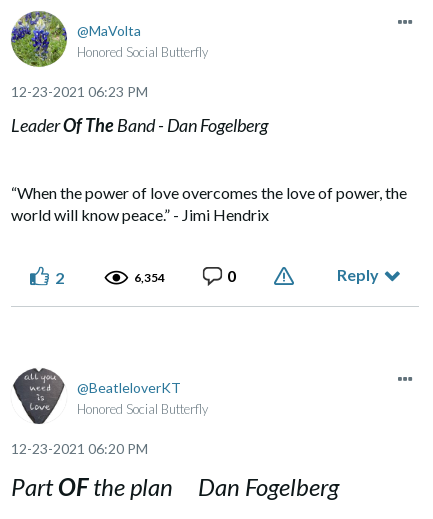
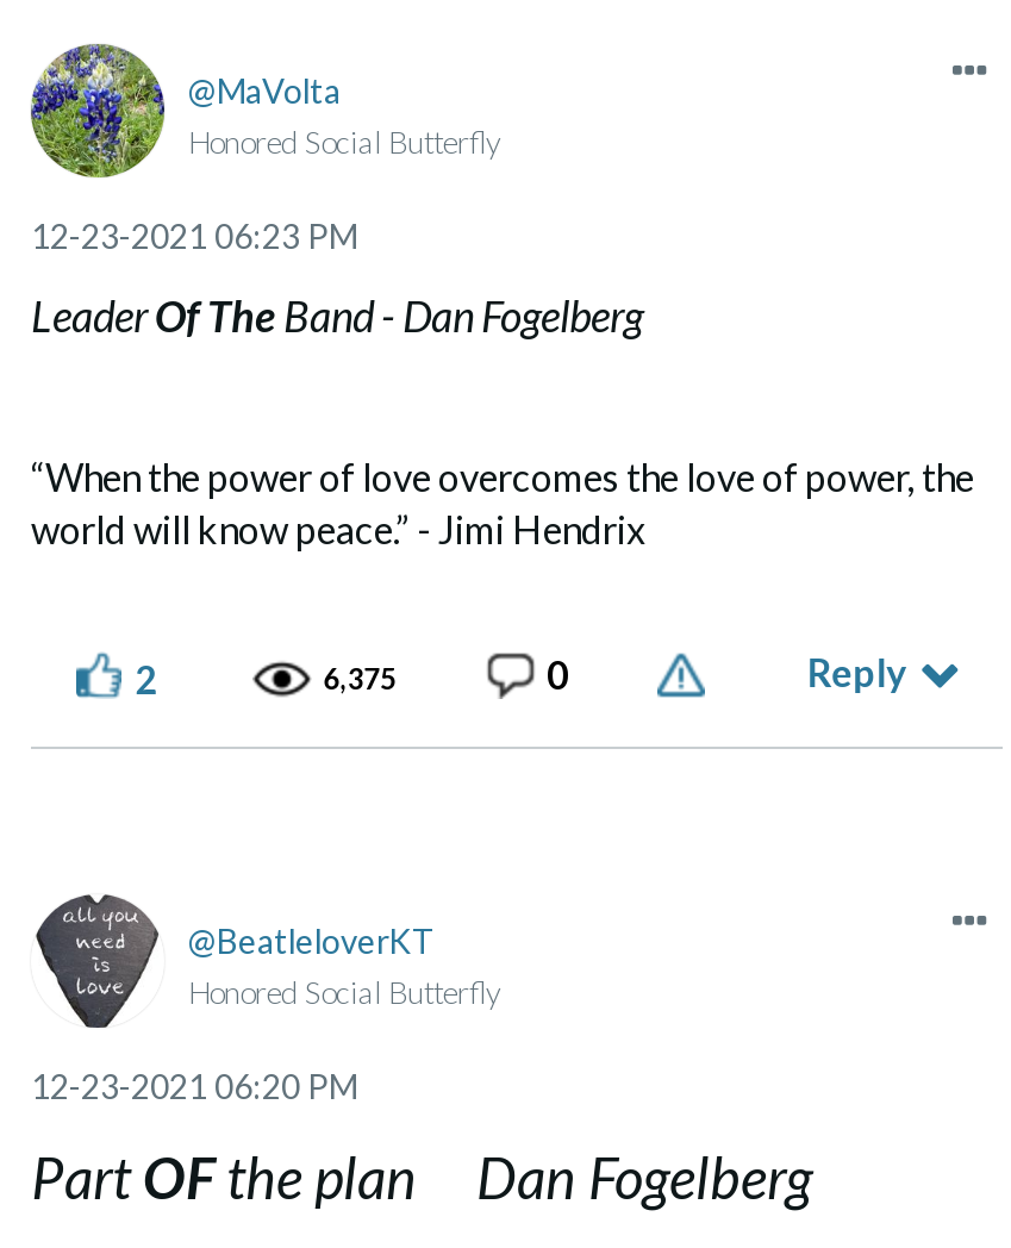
[134,270,165,285] 6,354 -> [323,660,397,696] 6,375

